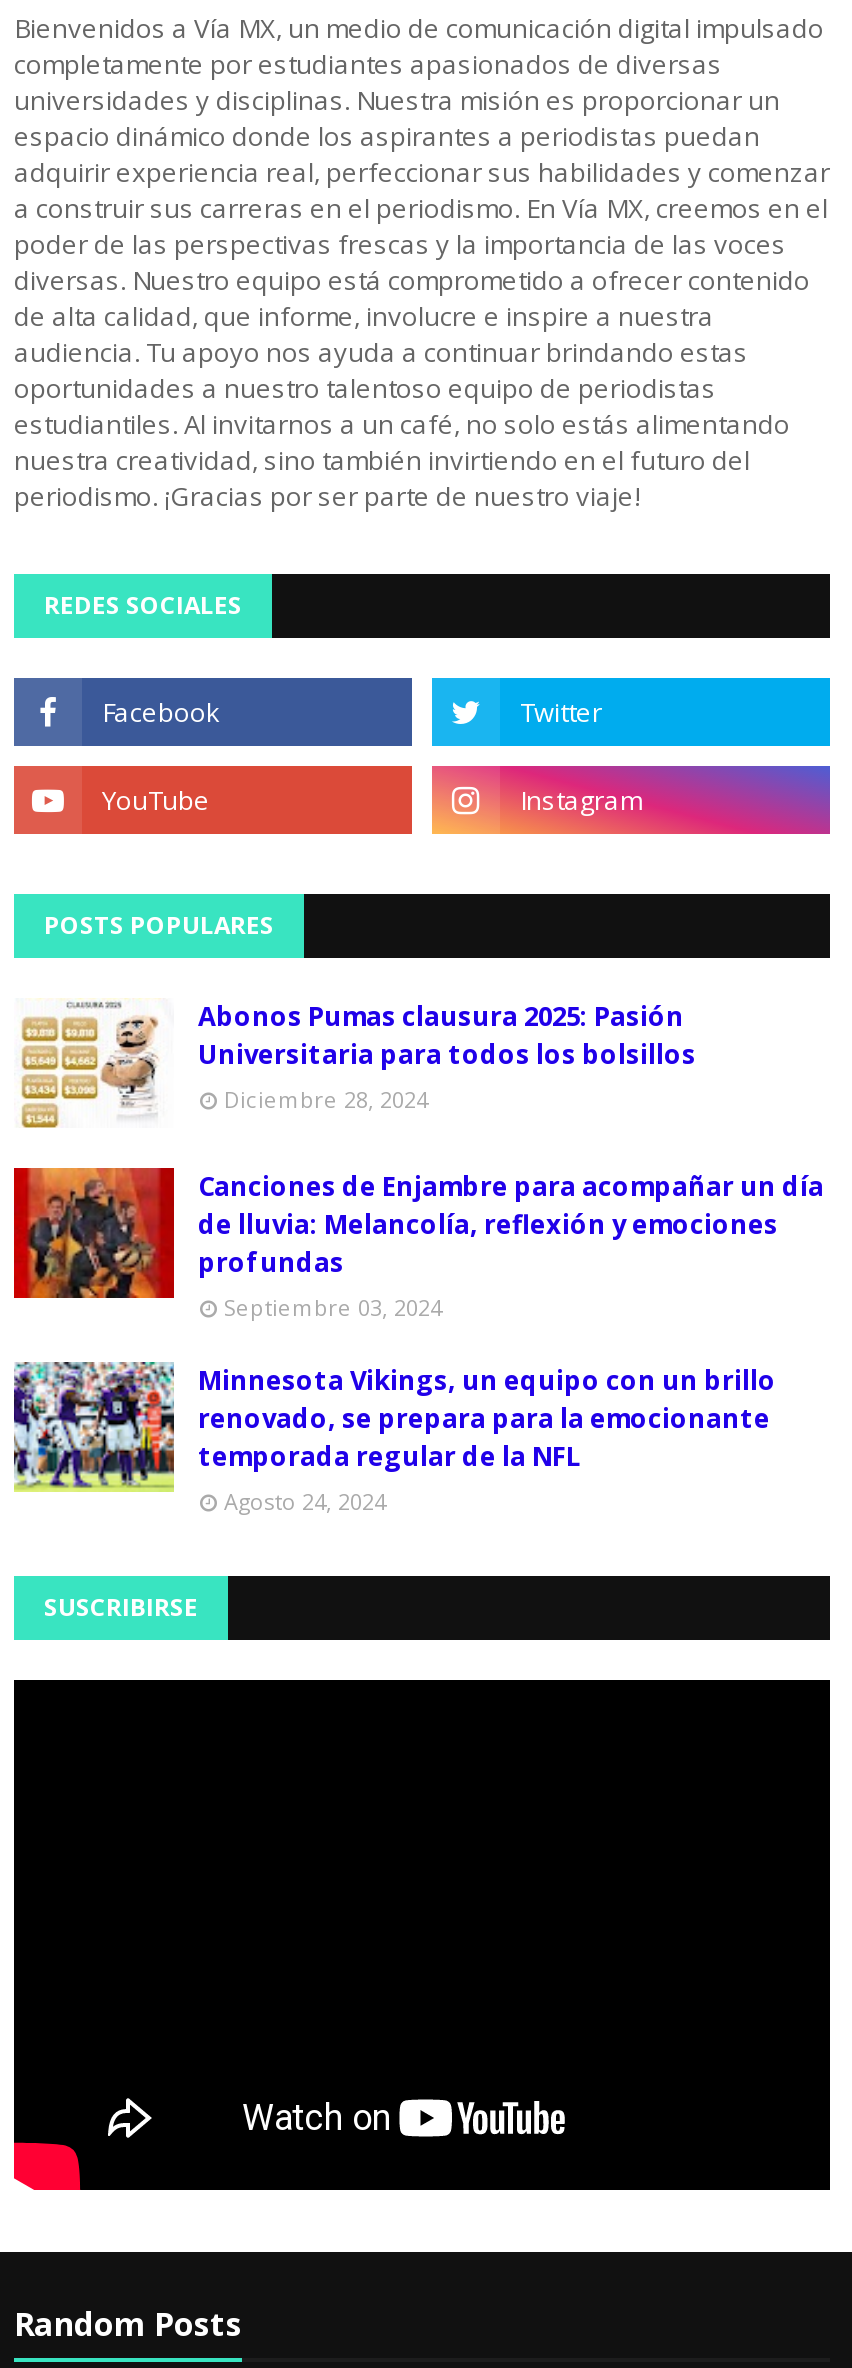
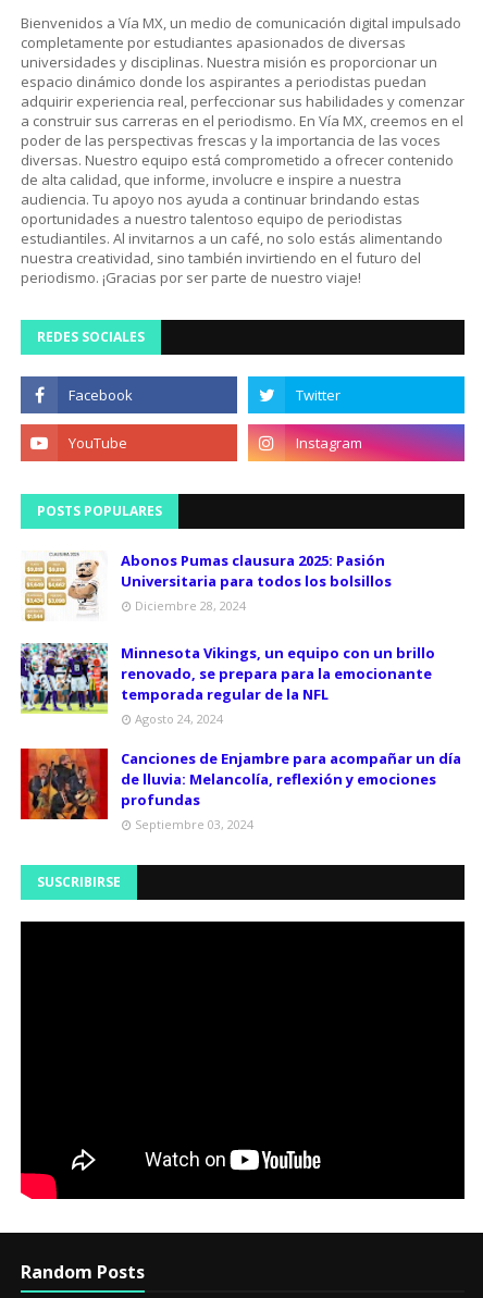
moved [12,1166,824,1323] -> [20,747,461,833]: [image] | Canciones de Enjambre para acompañar un día | de lluvia: Melancolía, reflexión y emociones | profundas | Septiembre 03, 2024
moved [10,1358,776,1517] -> [18,641,435,727]: [image] | Minnesota Vikings, un equipo con un brillo | renovado, se prepara para la emocionante | temporada regular de la NFL | Agosto 24, 2024

